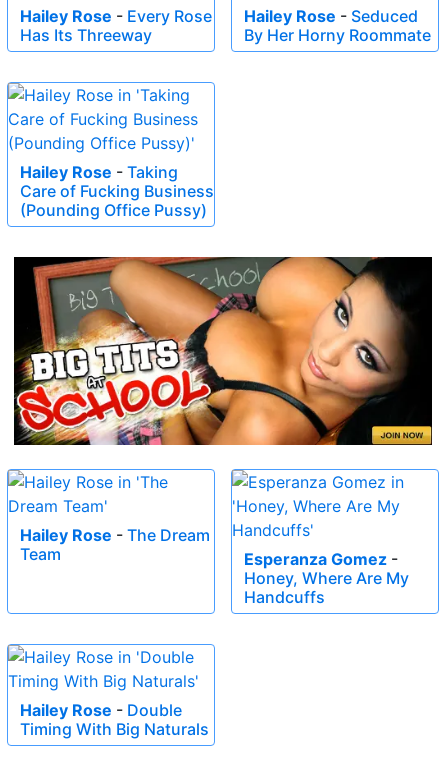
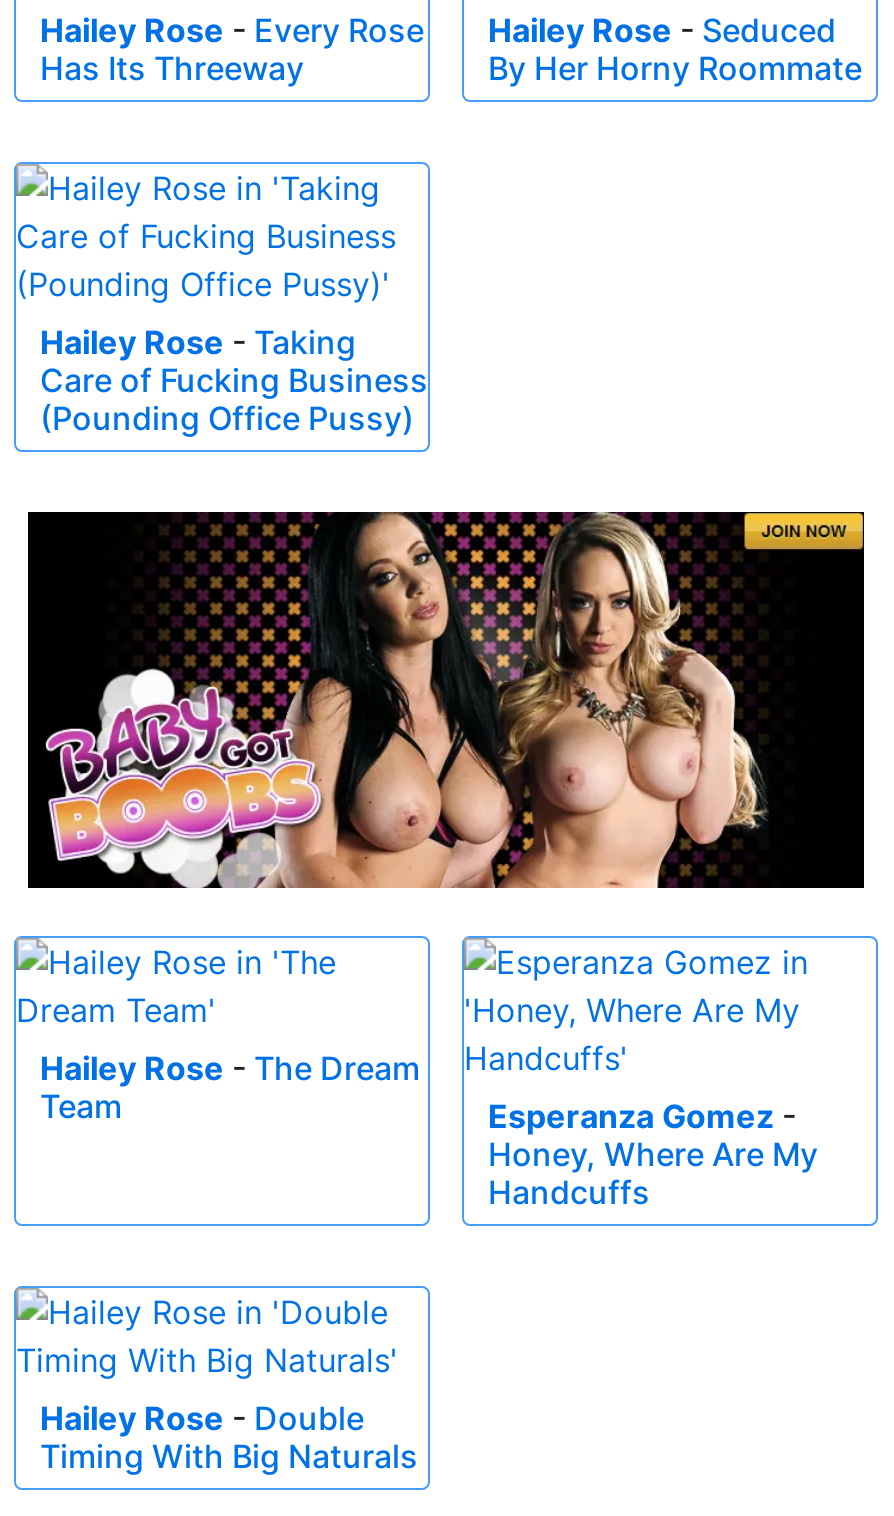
[14,256,433,446] [image] -> [30,511,866,891] [image]

